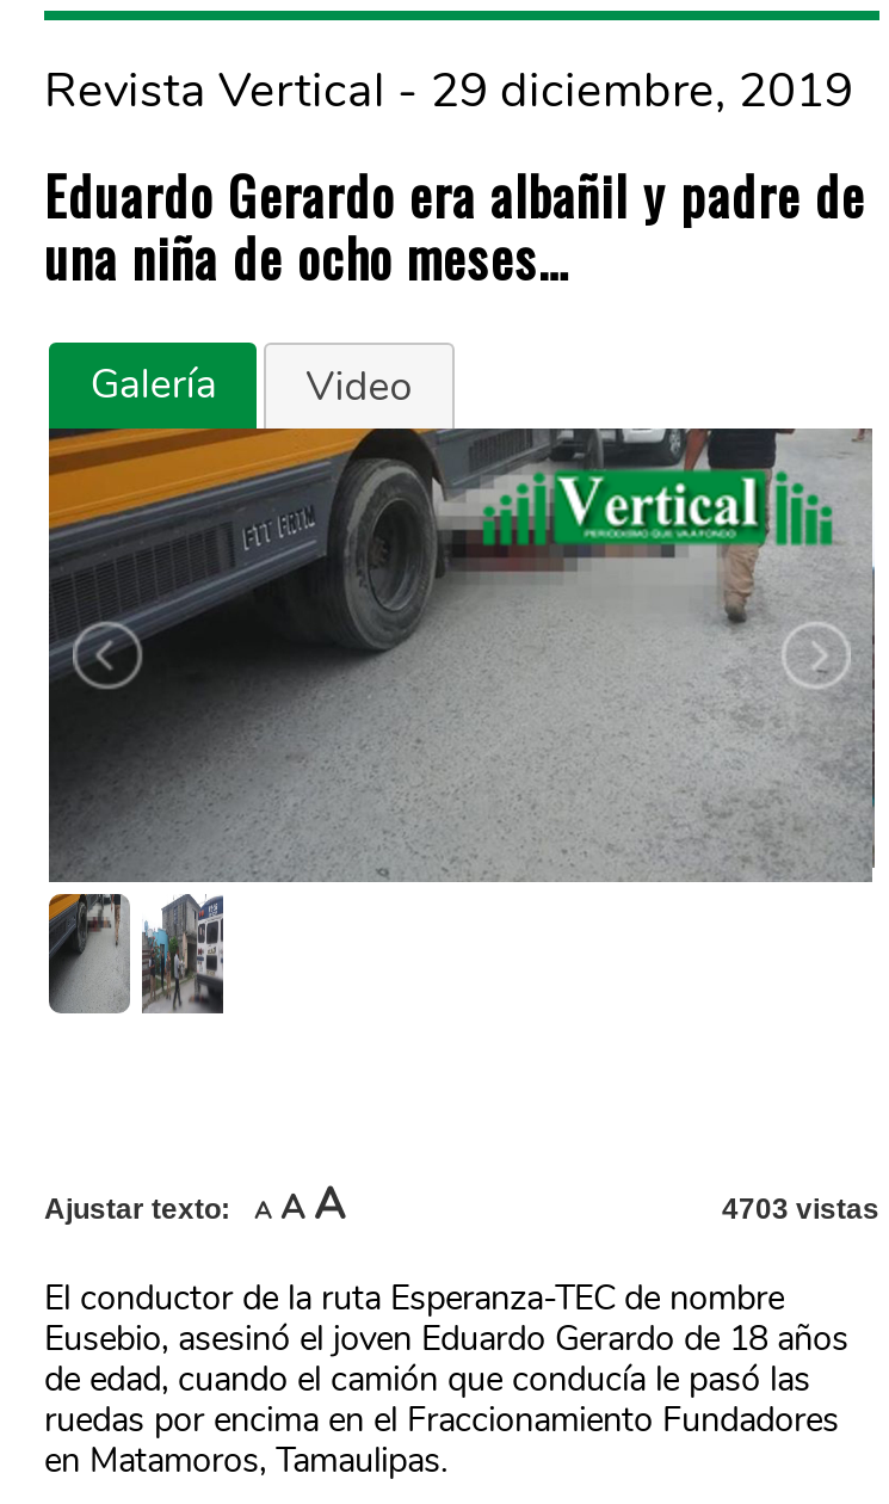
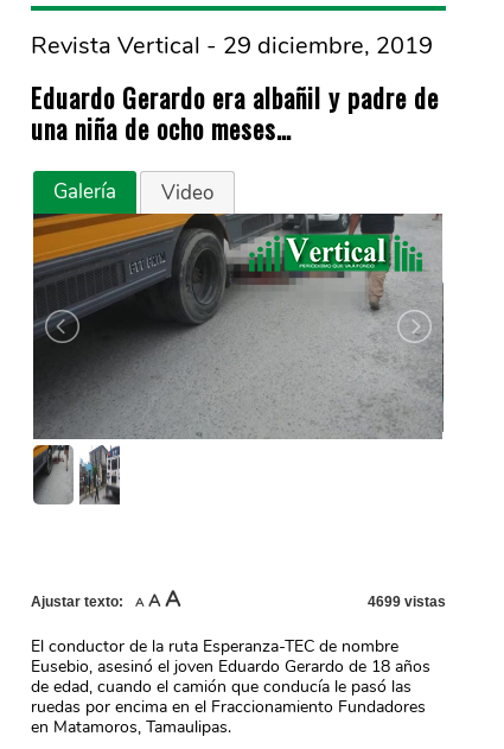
[722,1192,879,1225] 4703 vistas -> [368,593,446,610] 4699 vistas

